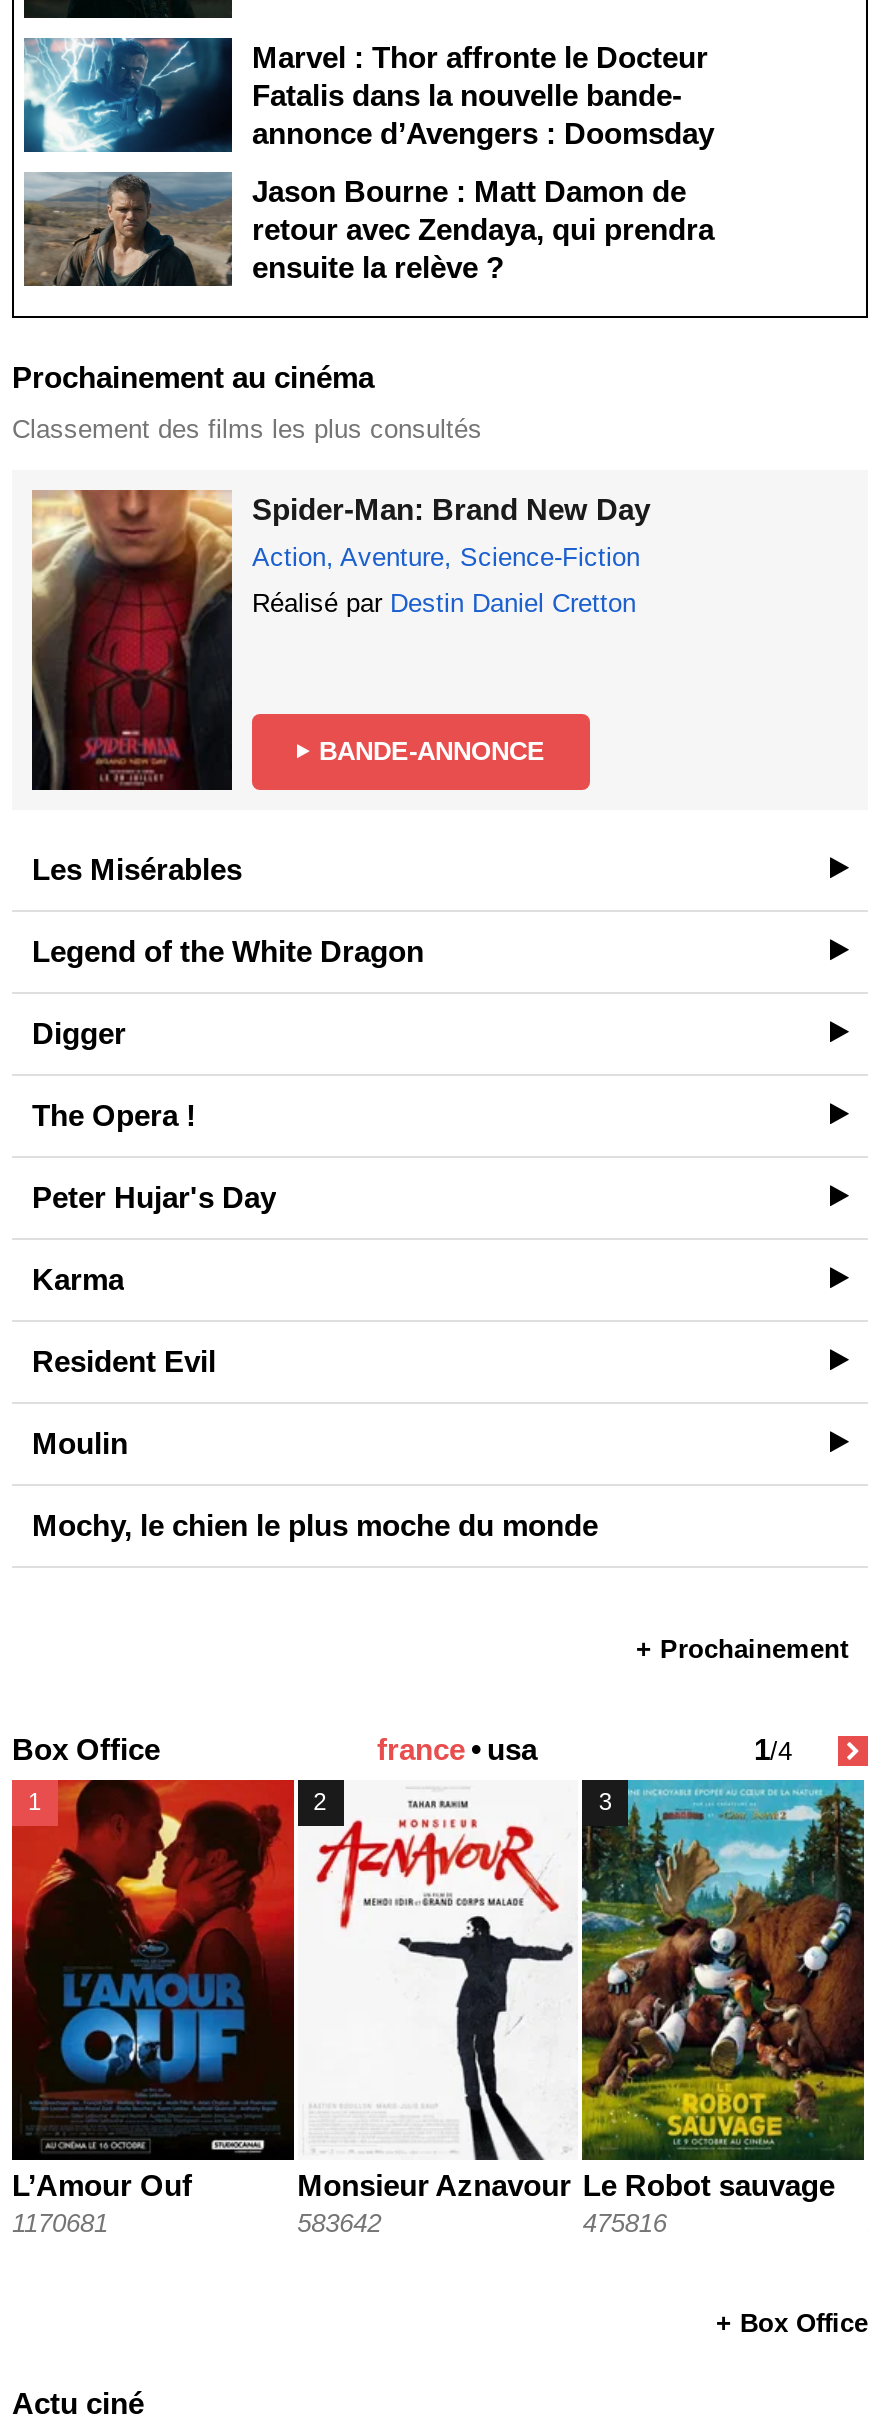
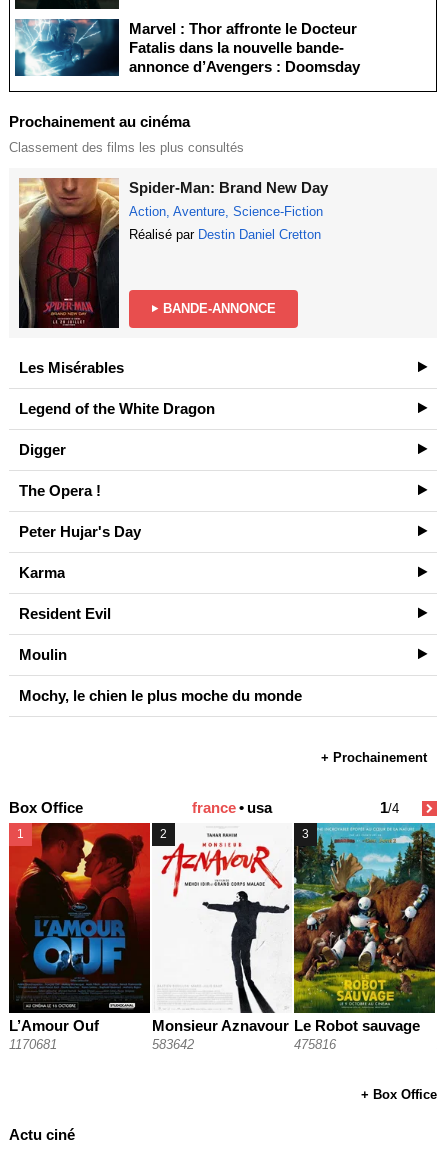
[22,172,714,288] [image] | Jason Bourne : Matt Damon de | retour avec Zendaya, qui prendra | ensuite la relève ? -> none

